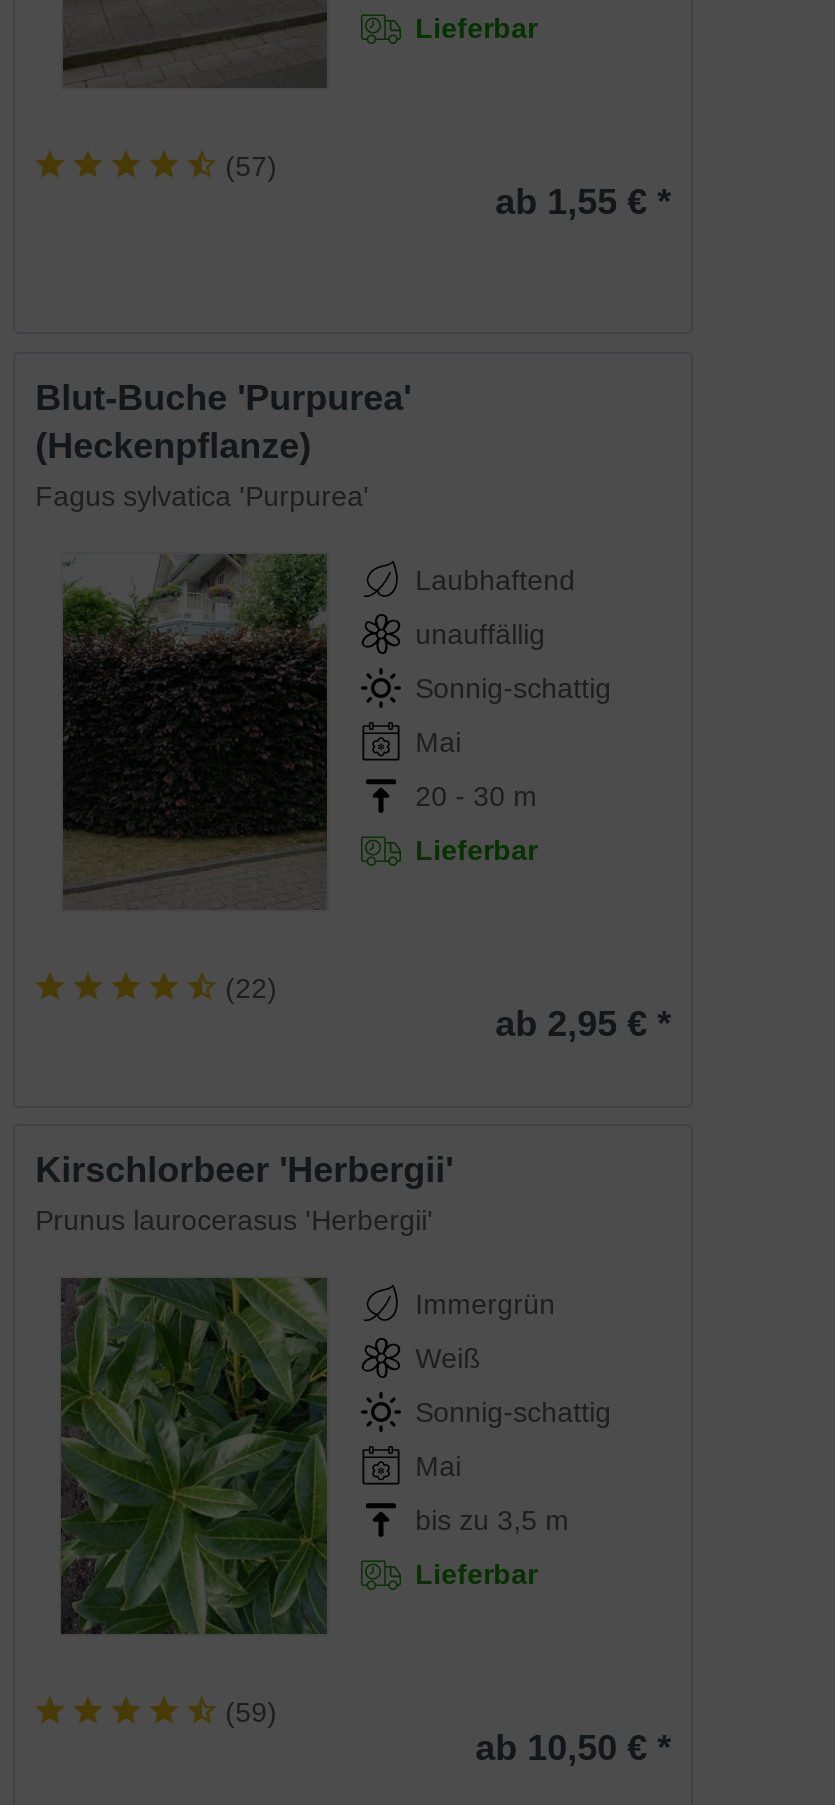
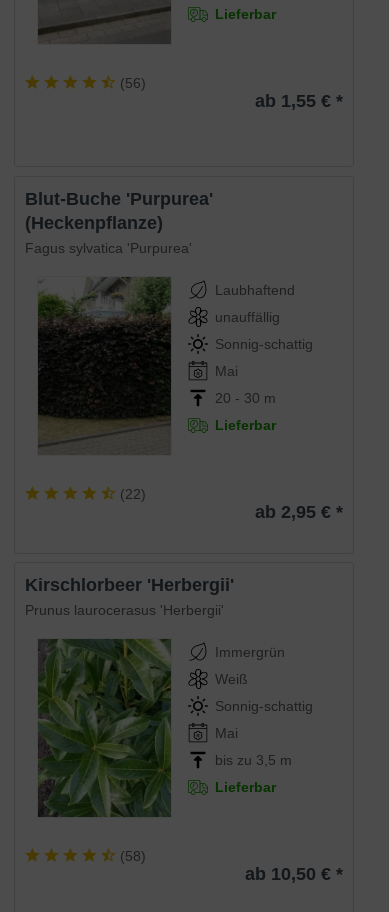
[225,151,277,183] (57) -> [120,75,146,91] (56)
[225,1696,277,1728] (59) -> [120,848,146,864] (58)

